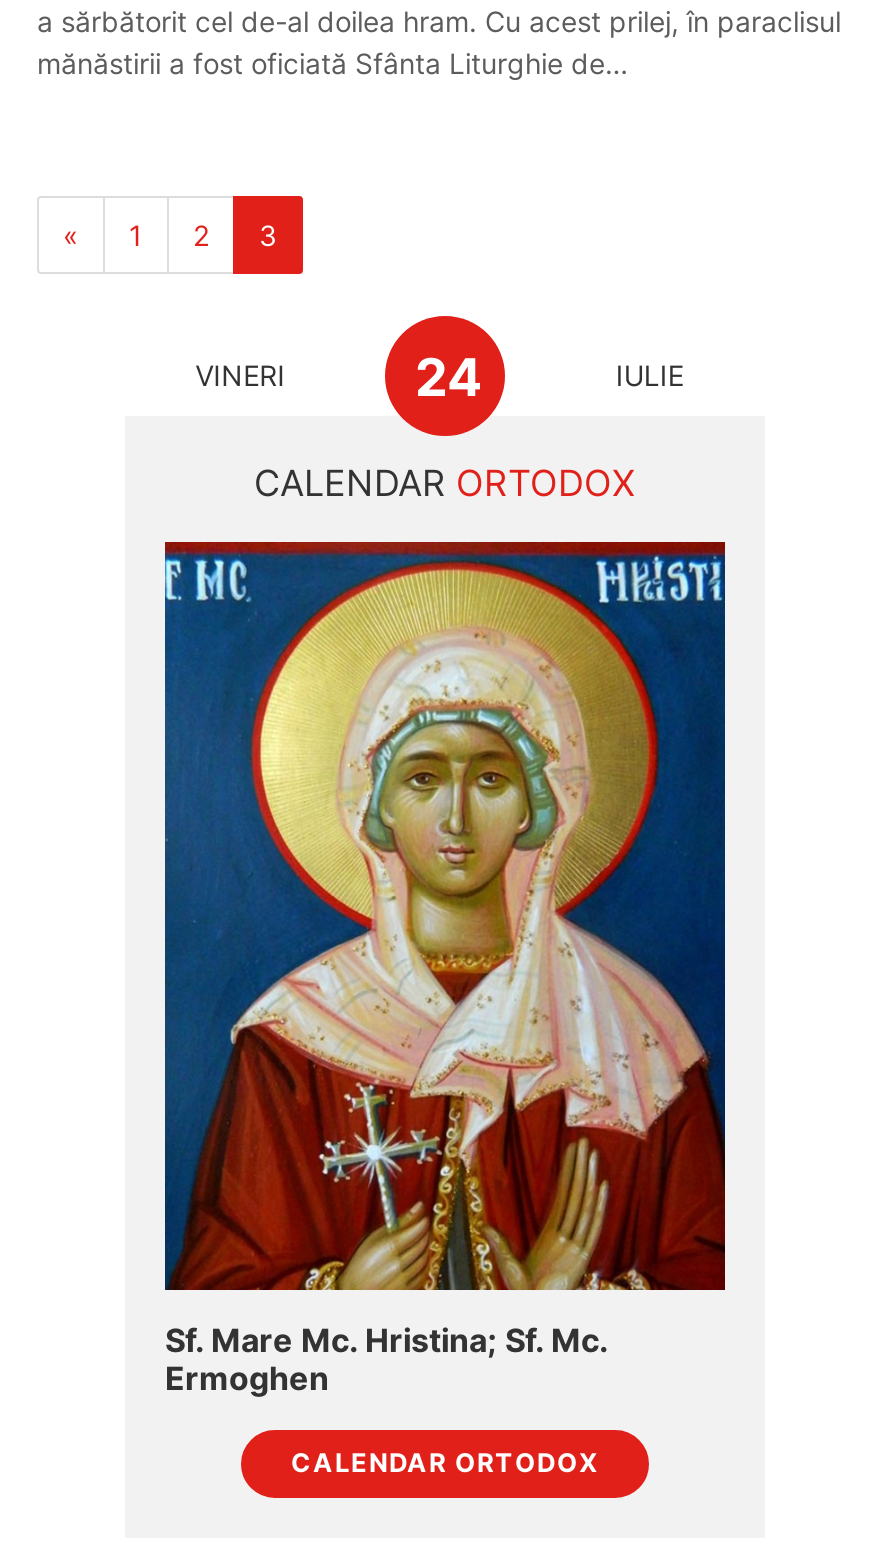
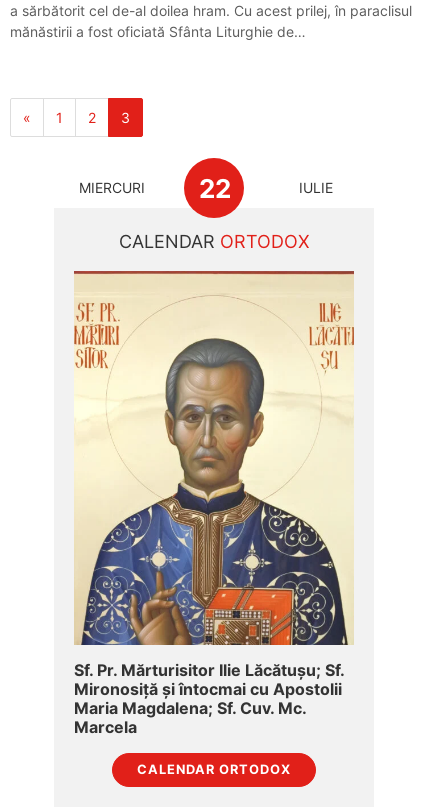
[195,347,483,409] VINERI | 24 -> [79,173,231,204] MIERCURI | 22
[163,544,727,1228] [image] -> [73,271,355,646] [image]
[165,1320,607,1398] Sf. Mare Mc. Hristina; Sf. Mc. | Ermoghen -> [74,660,344,737] Sf. Pr. Mărturisitor Ilie Lăcătușu; Sf. | Mironosiță şi întocmai cu Apostolii | Maria Magdalena; Sf. Cuv. Mc. | Marcela

